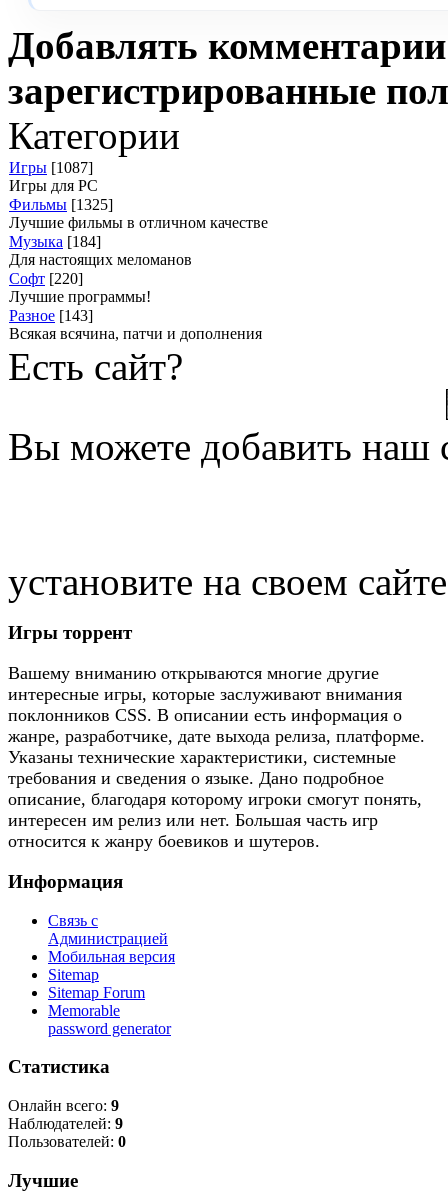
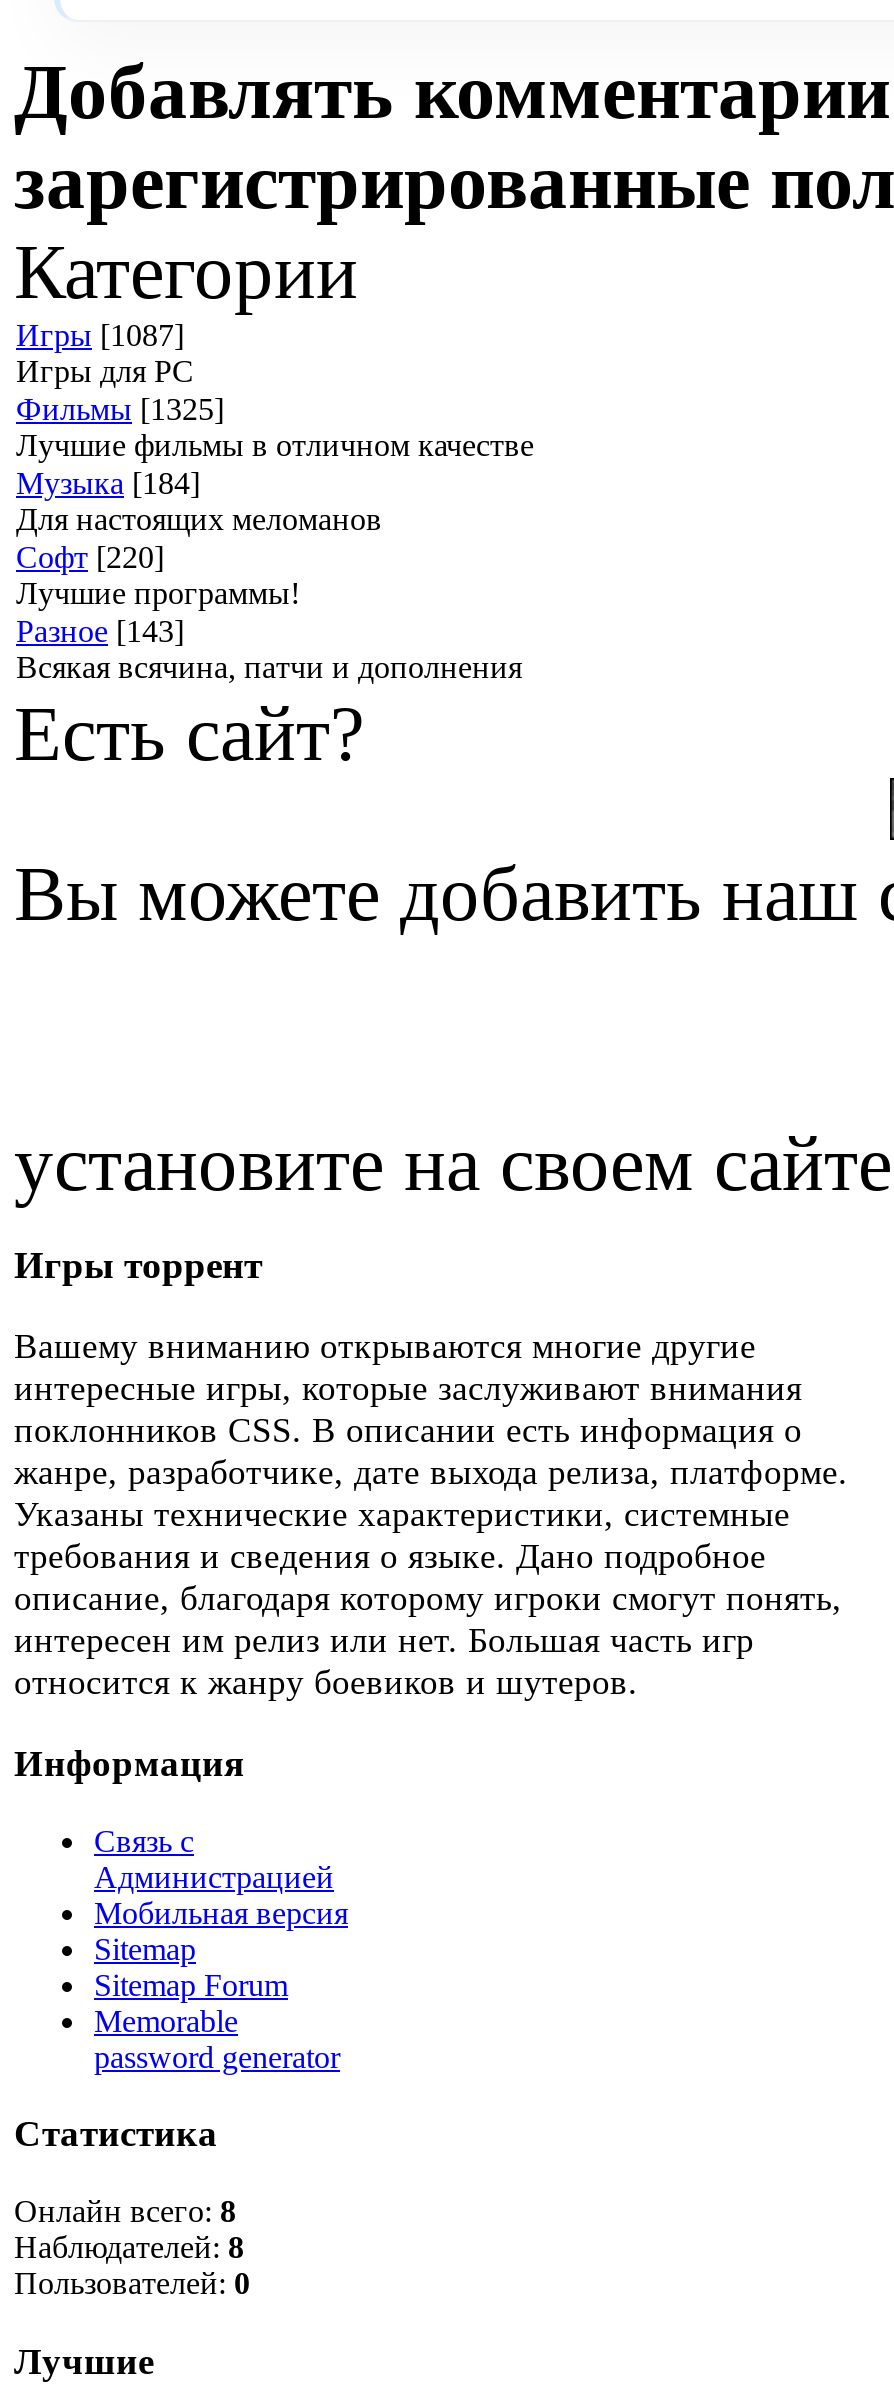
[8,1097,119,1114] Онлайн всего: 9 -> [14,2194,236,2228] Онлайн всего: 8
[8,1115,123,1132] Наблюдателей: 9 -> [14,2230,244,2264] Наблюдателей: 8

